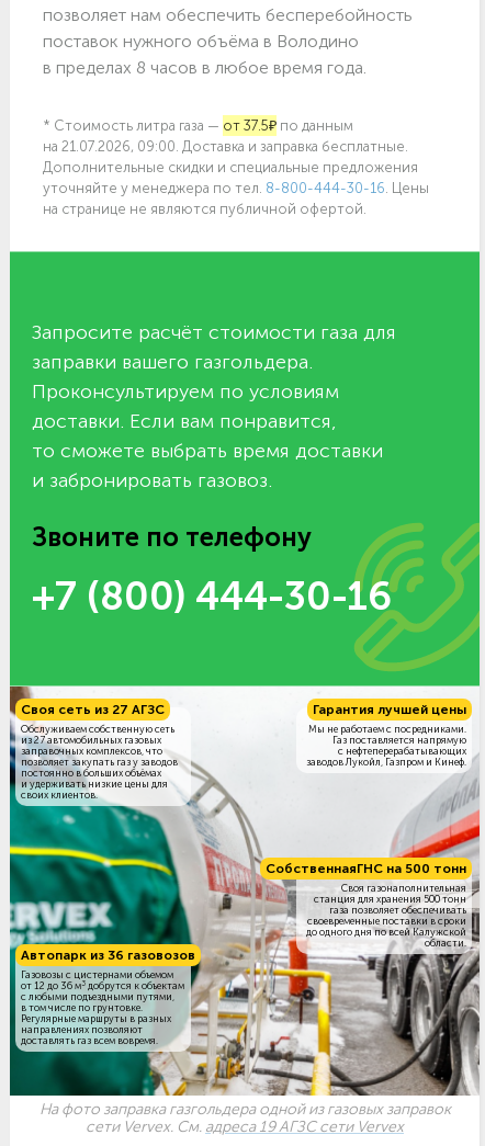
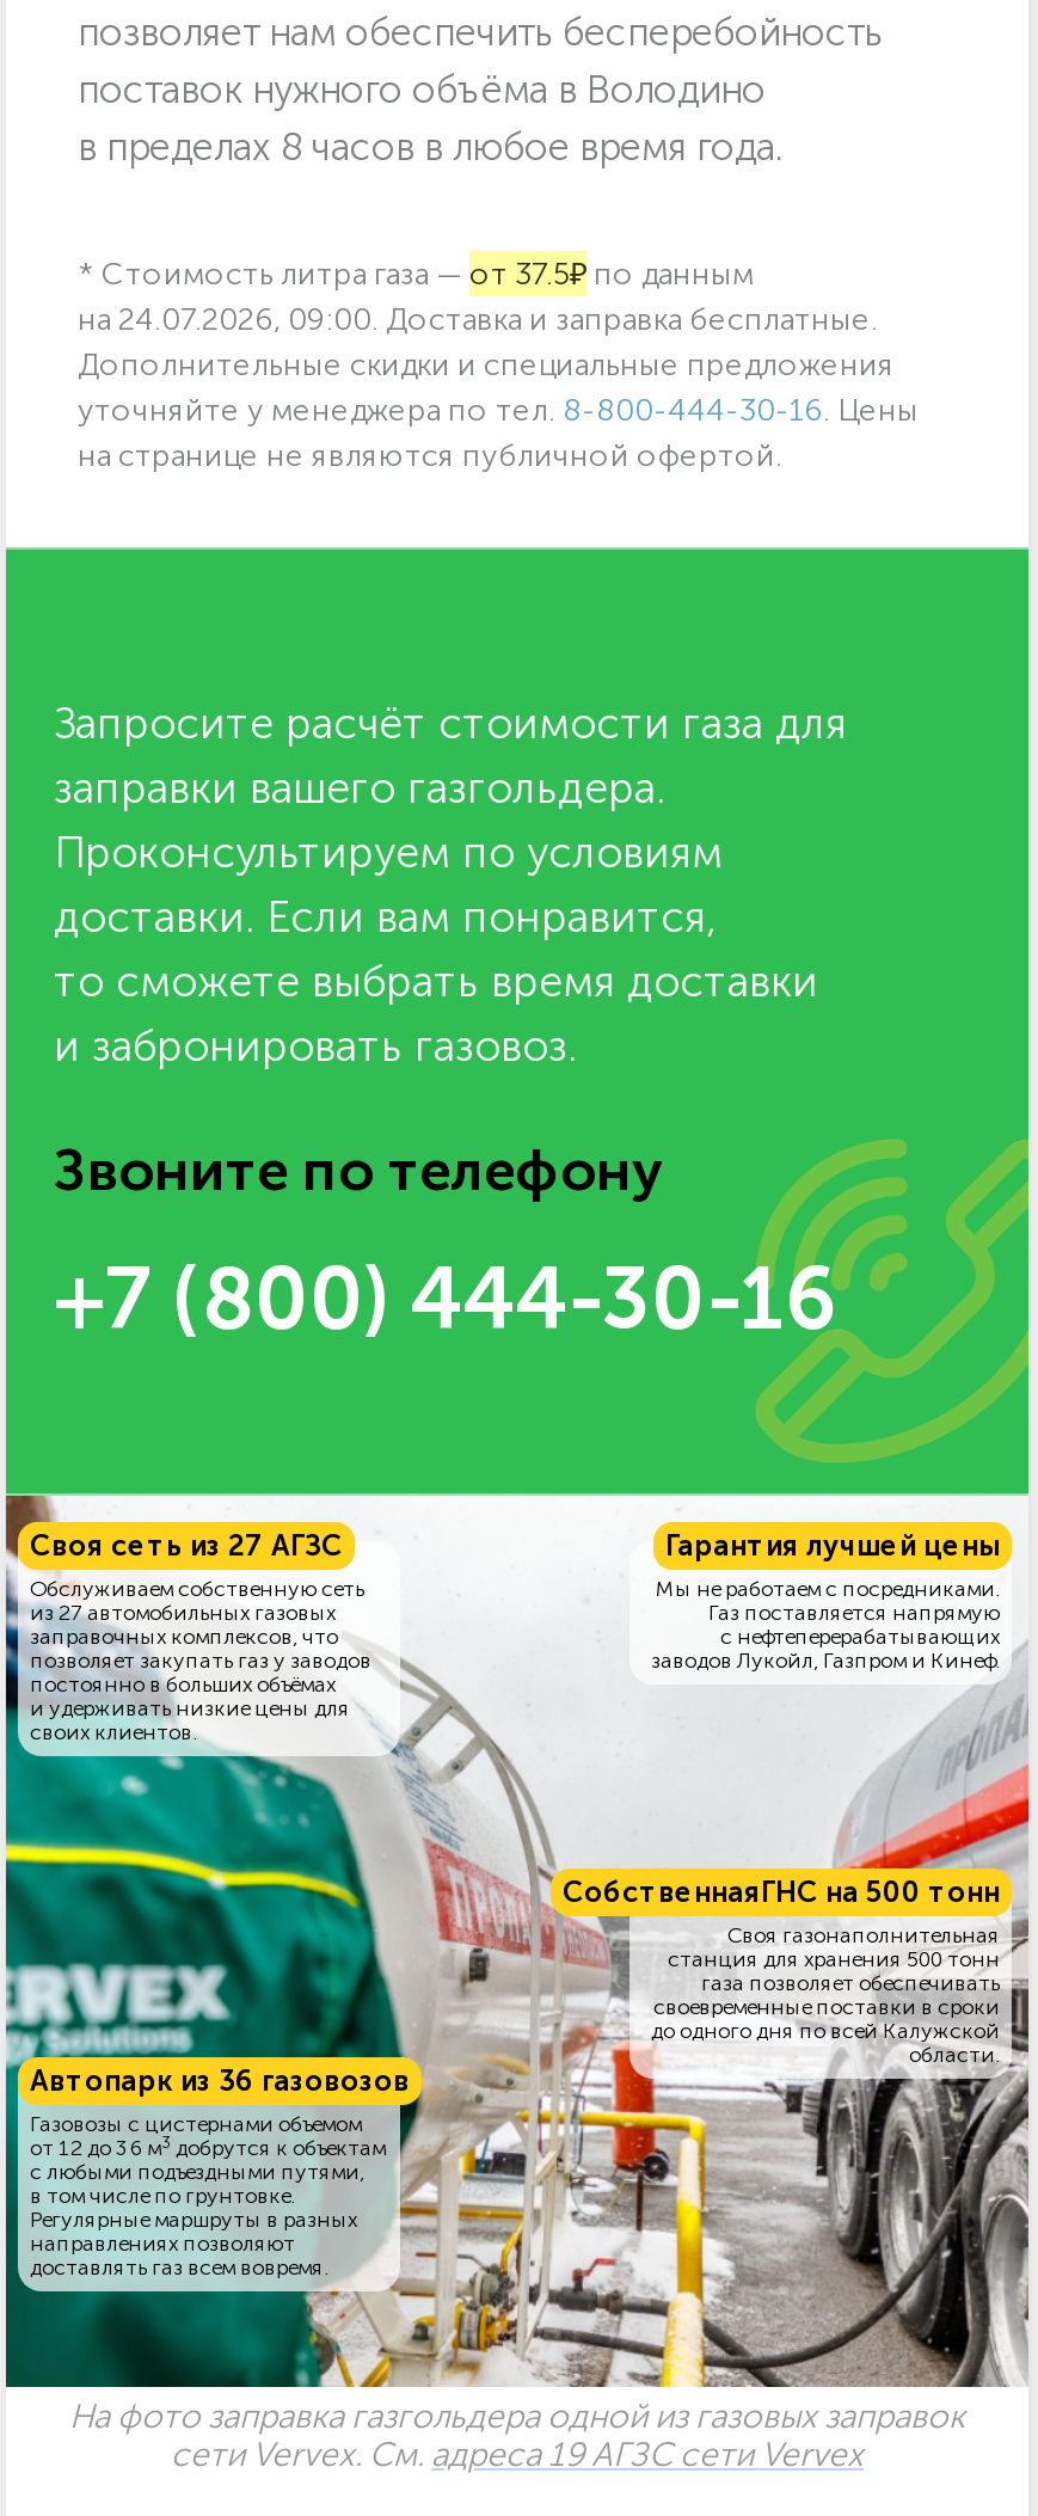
[43,138,408,155] на 21.07.2026, 09:00. Доставка и заправка бесплатные. -> [78,301,878,337] на 24.07.2026, 09:00. Доставка и заправка бесплатные.

